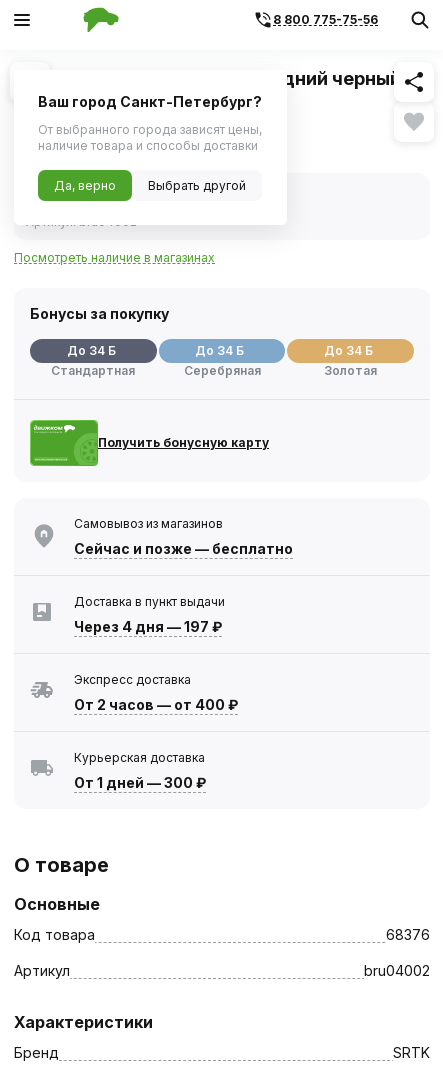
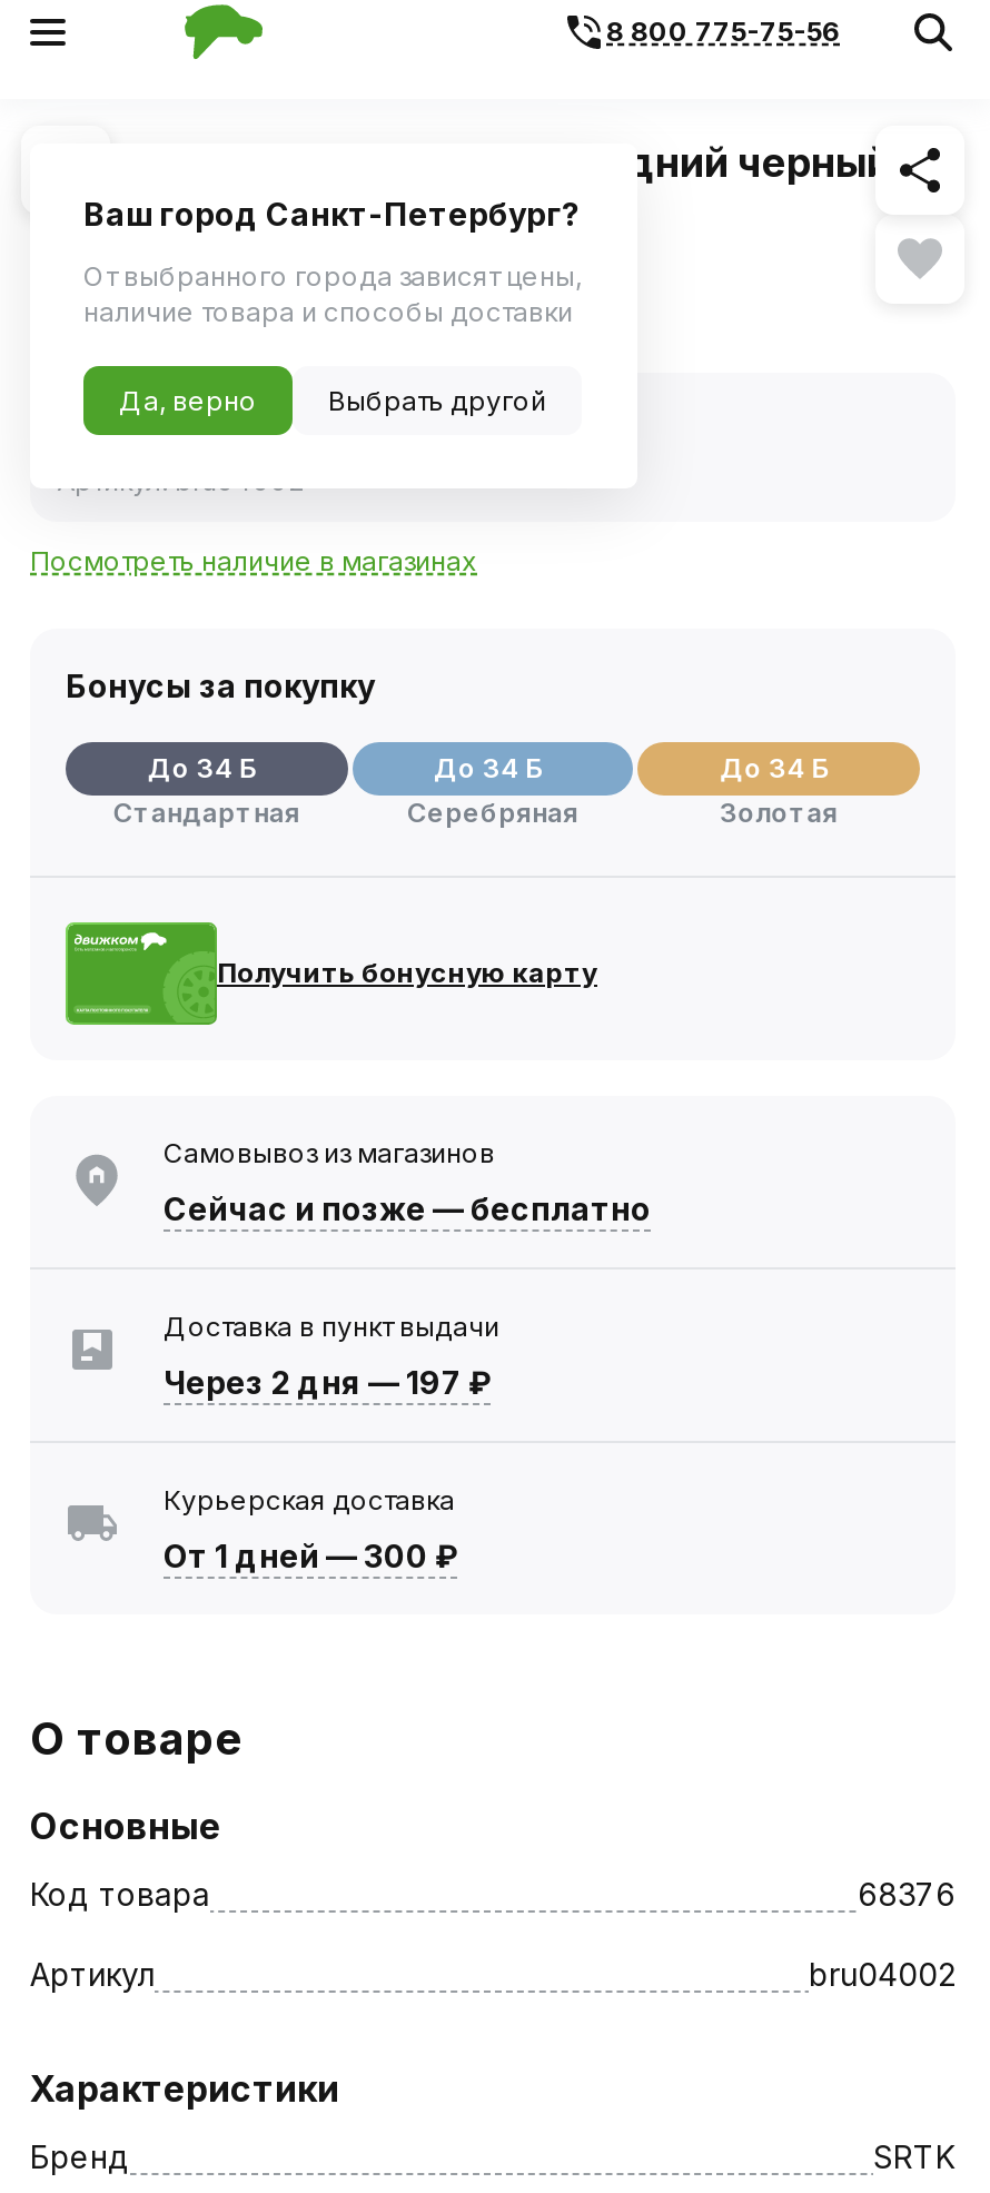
[74,618,238,713] Через 4 дня — 197 ₽ | Экспресс доставка | От 2 часов — от 400 ₽ -> [164,1363,491,1401] Через 2 дня — 197 ₽

